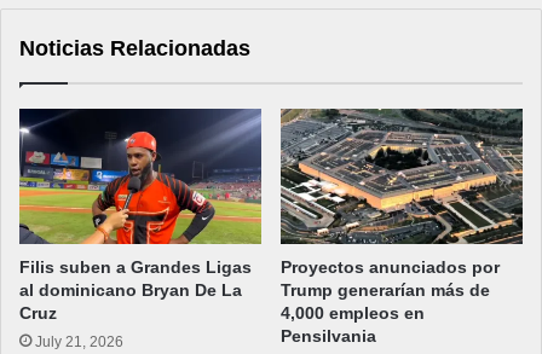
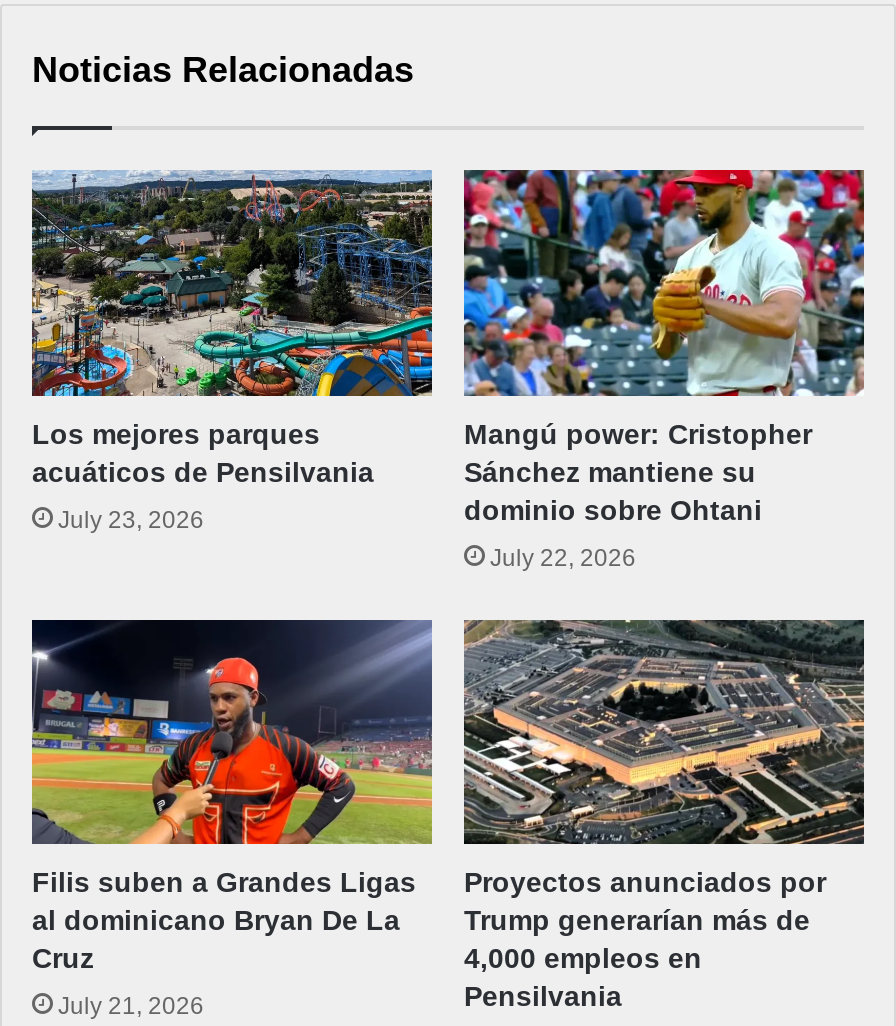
none -> [30,170,434,533] [image] | Los mejores parques | acuáticos de Pensilvania | July 23, 2026
none -> [462,168,866,571] [image] | Mangú power: Cristopher | Sánchez mantiene su | dominio sobre Ohtani | July 22, 2026

